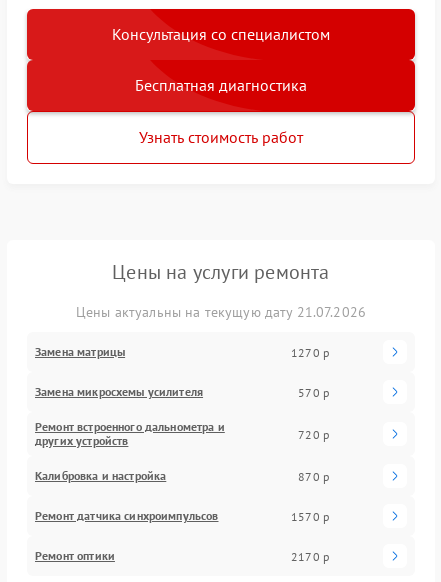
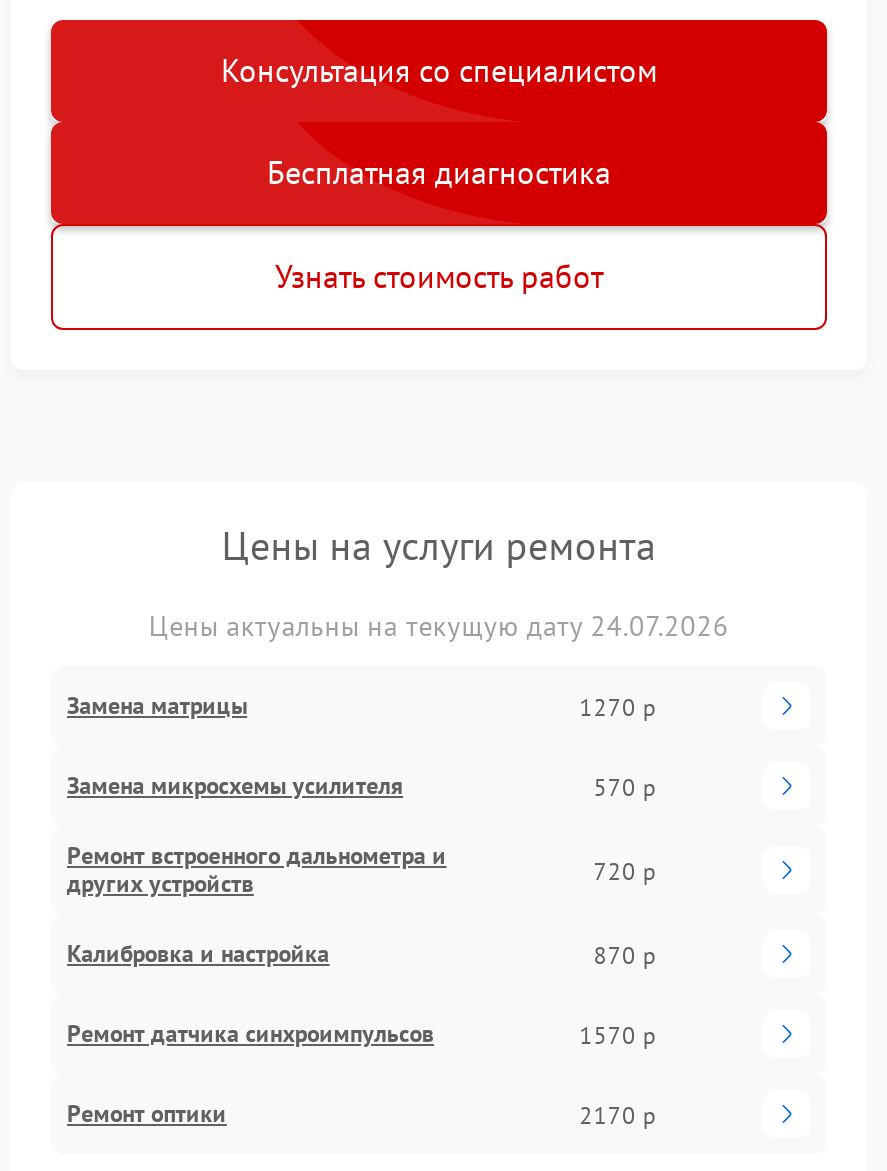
[76,303,366,321] Цены актуальны на текущую дату 21.07.2026 -> [149,608,729,644] Цены актуальны на текущую дату 24.07.2026

